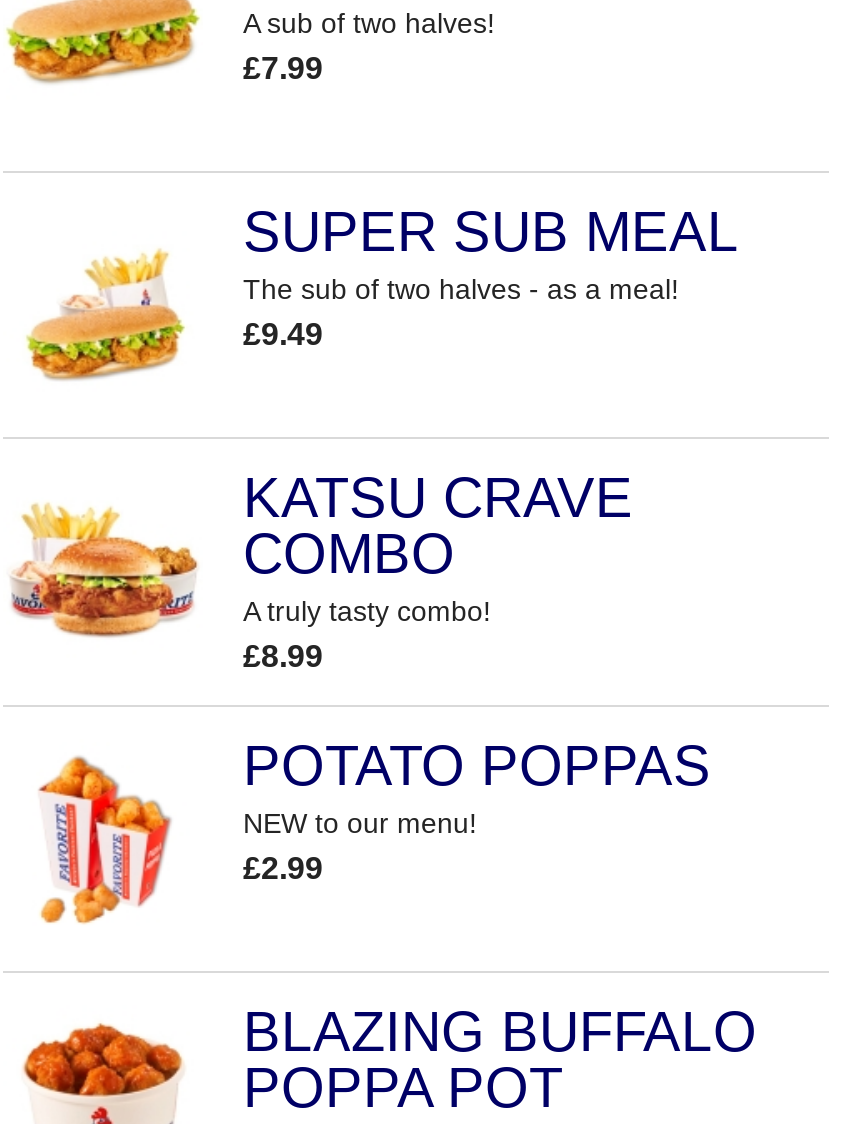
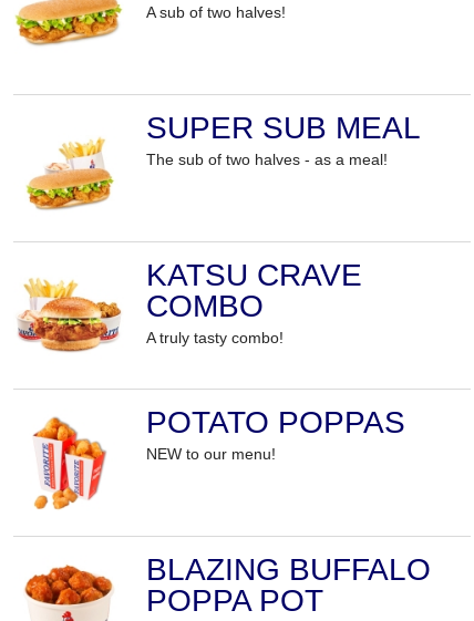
[243,50,323,84] £7.99 -> none
[243,316,323,350] £9.49 -> none
[243,638,323,672] £8.99 -> none
[243,850,323,884] £2.99 -> none

